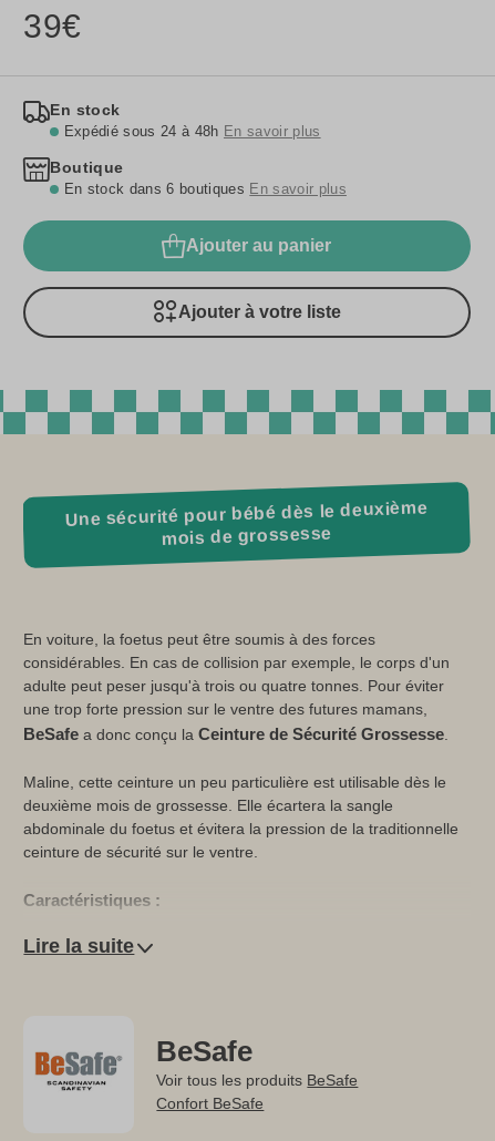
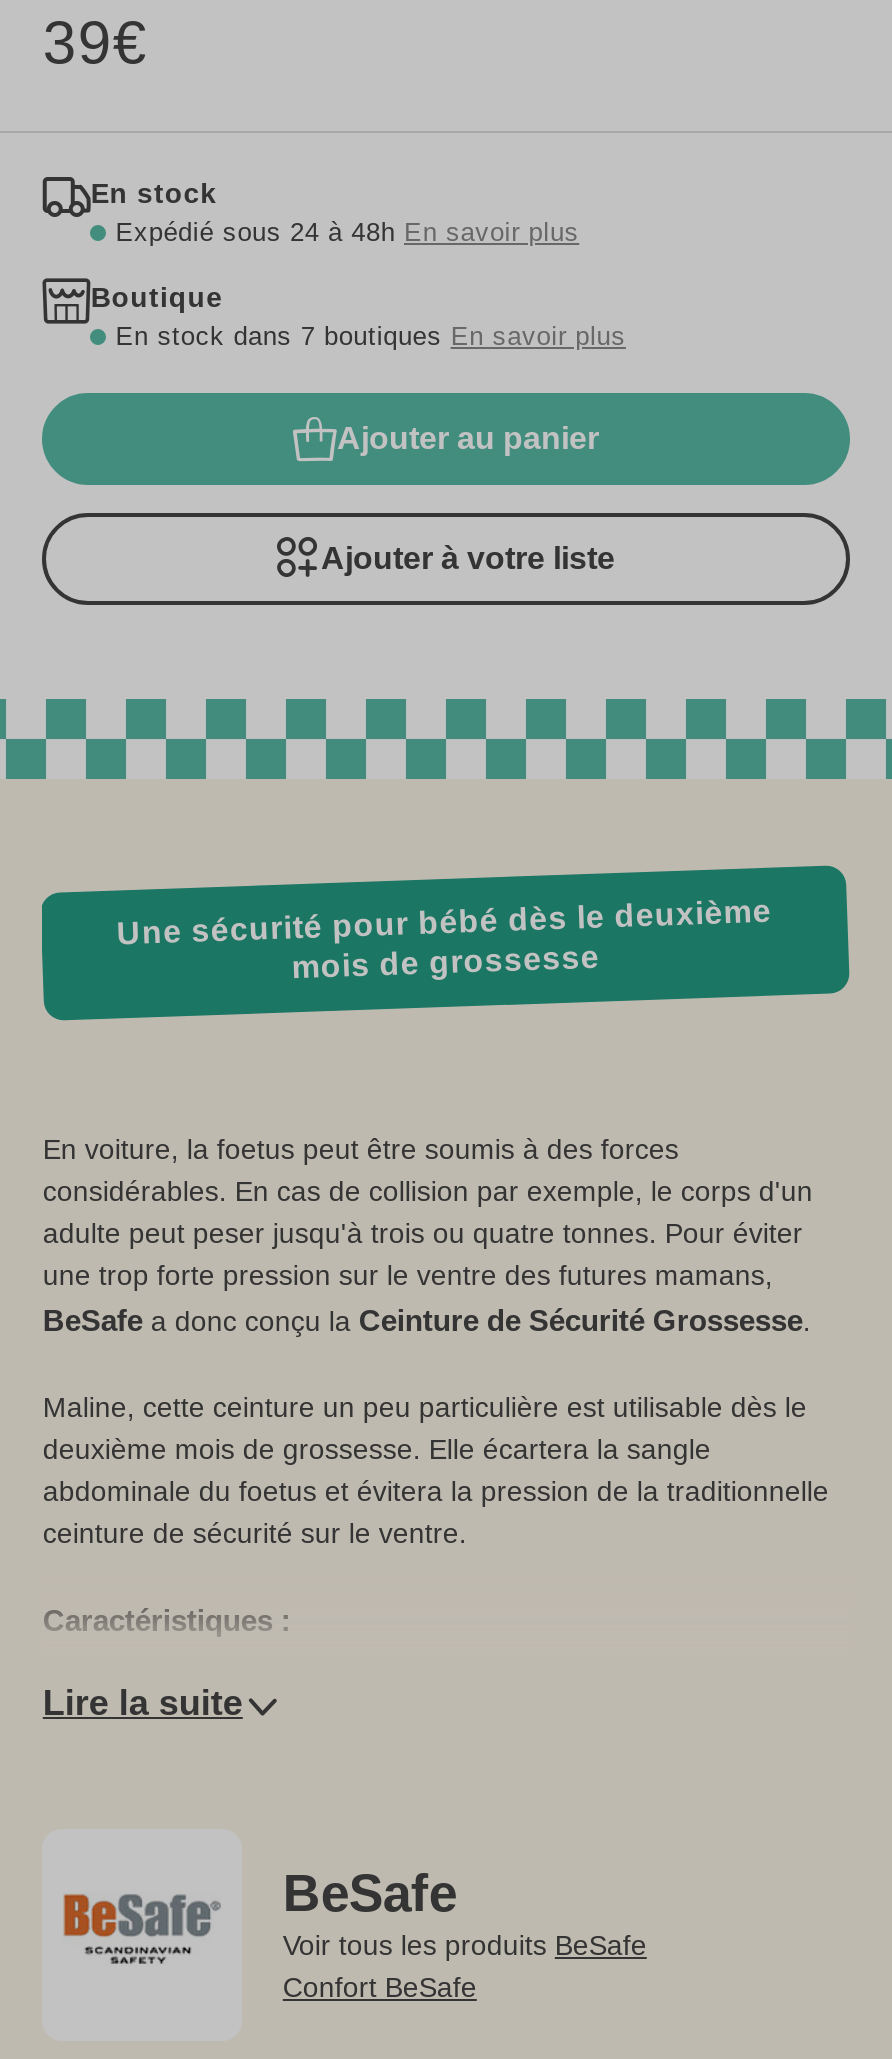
[59,181,346,197] En stock dans 6 boutiques En savoir plus -> [107,321,626,351] En stock dans 7 boutiques En savoir plus

